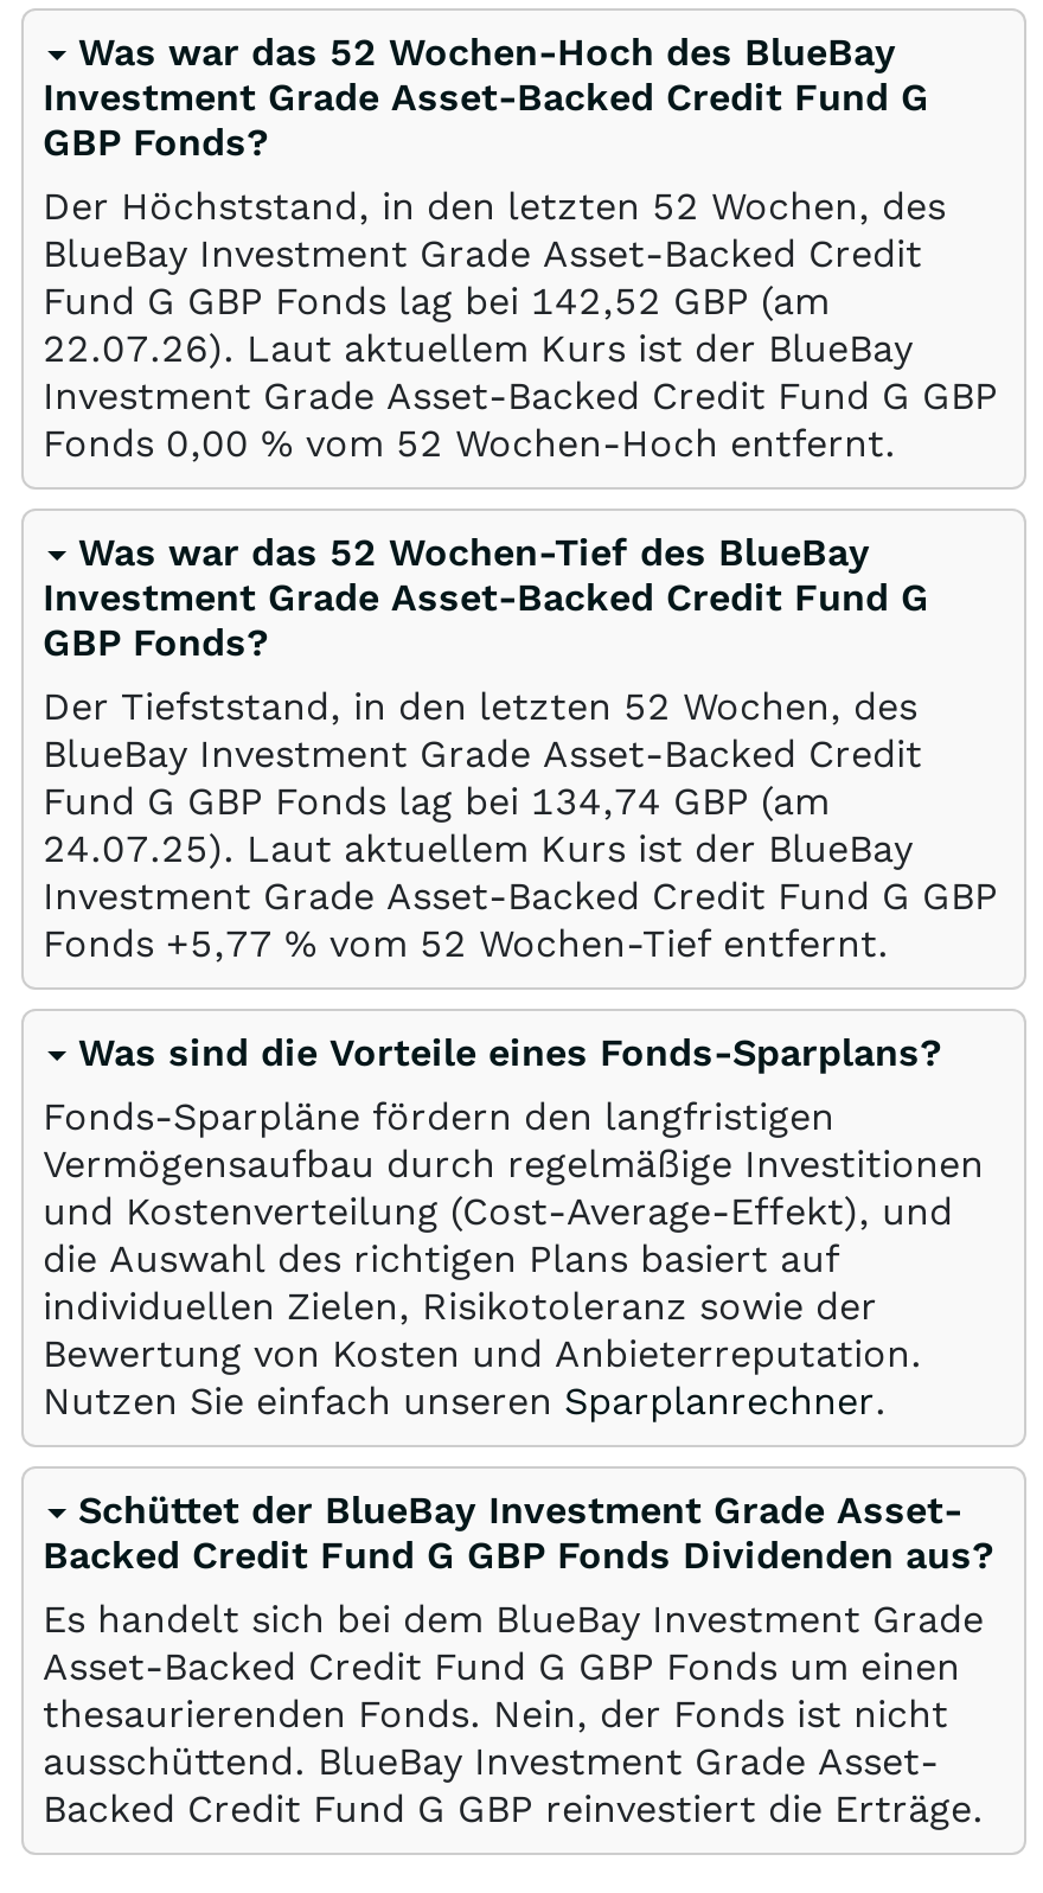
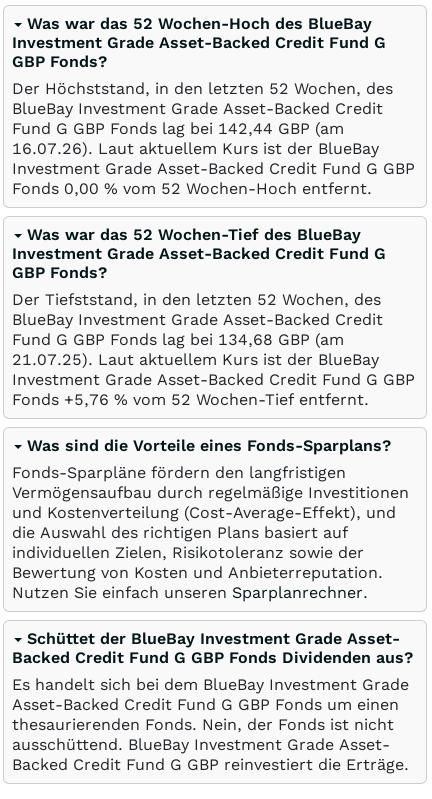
[43,279,830,324] Fund G GBP Fonds lag bei 142,52 GBP (am -> [12,119,344,138] Fund G GBP Fonds lag bei 142,44 GBP (am
[43,326,913,371] 22.07.26). Laut aktuellem Kurs ist der BlueBay -> [12,139,379,158] 16.07.26). Laut aktuellem Kurs ist der BlueBay
[43,779,830,824] Fund G GBP Fonds lag bei 134,74 GBP (am -> [12,330,344,349] Fund G GBP Fonds lag bei 134,68 GBP (am
[43,826,913,871] 24.07.25). Laut aktuellem Kurs ist der BlueBay -> [12,350,379,369] 21.07.25). Laut aktuellem Kurs ist der BlueBay
[43,921,889,966] Fonds +5,77% vom 52 Wochen-Tief entfernt. -> [12,390,369,409] Fonds +5,76% vom 52 Wochen-Tief entfernt.

